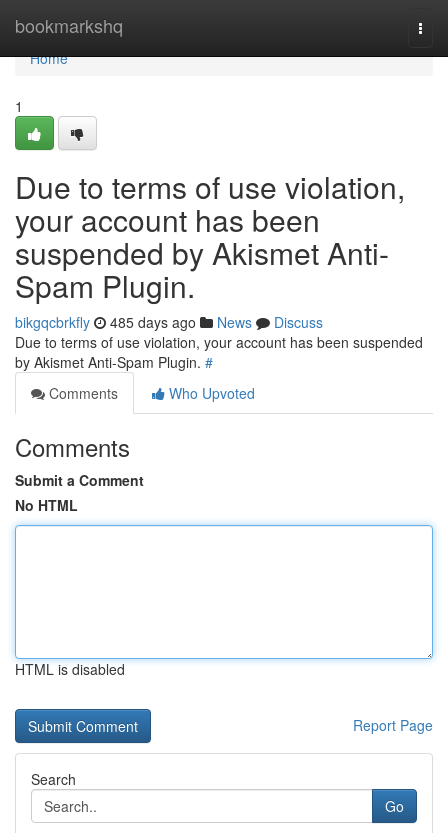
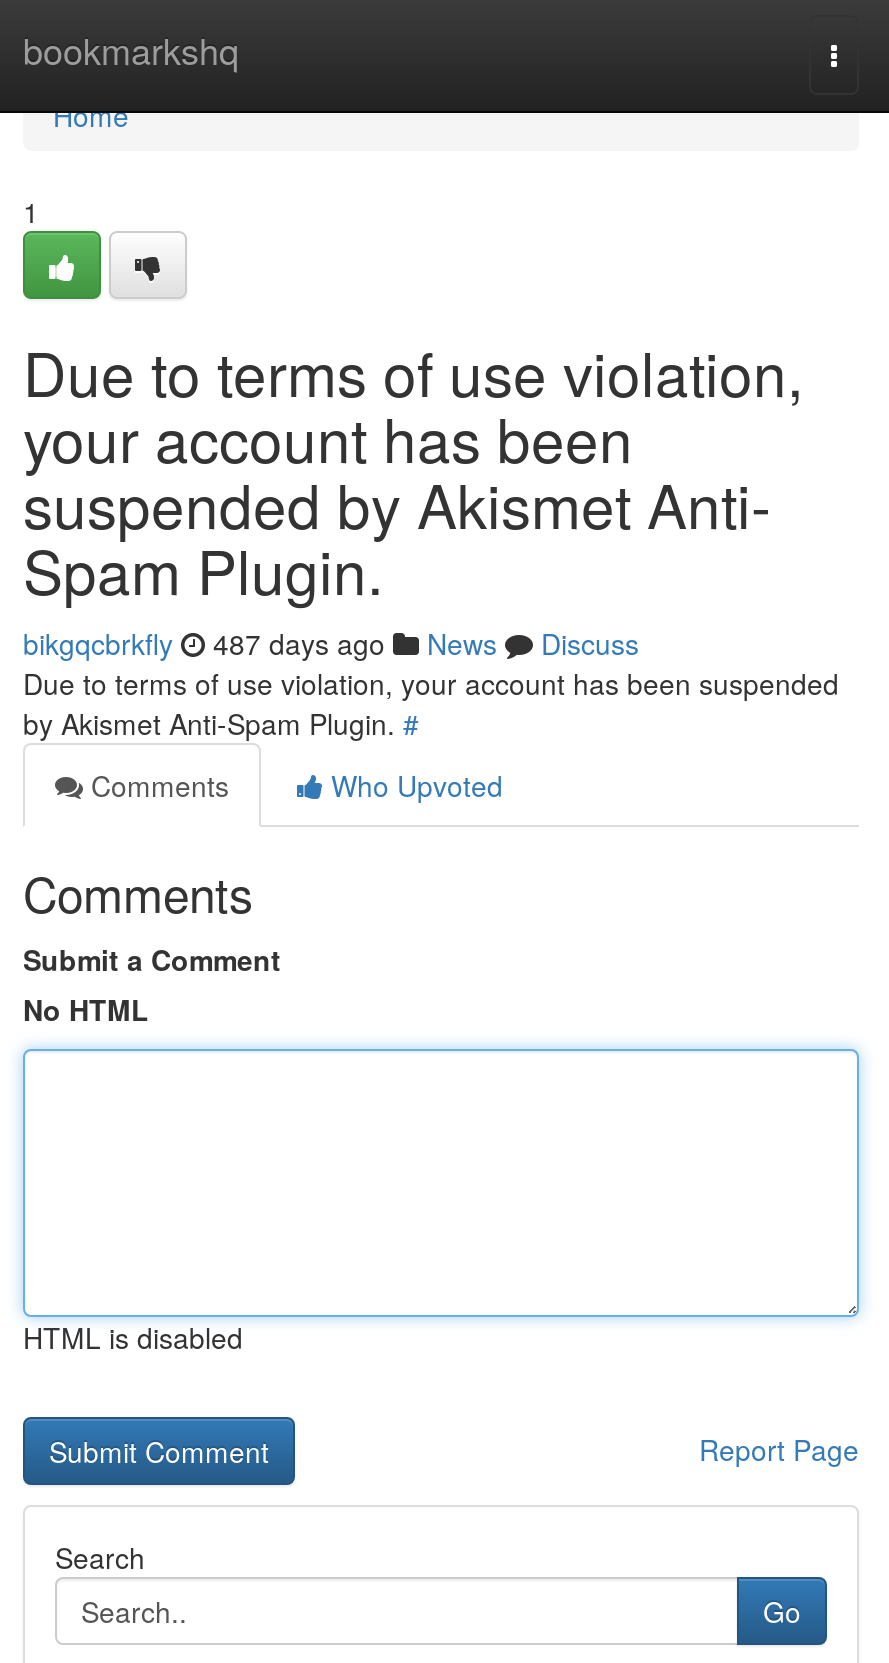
[15,312,323,332] bikgqcbrkfly 485 days ago News Discuss -> [23,623,639,663] bikgqcbrkfly 487 days ago News Discuss

